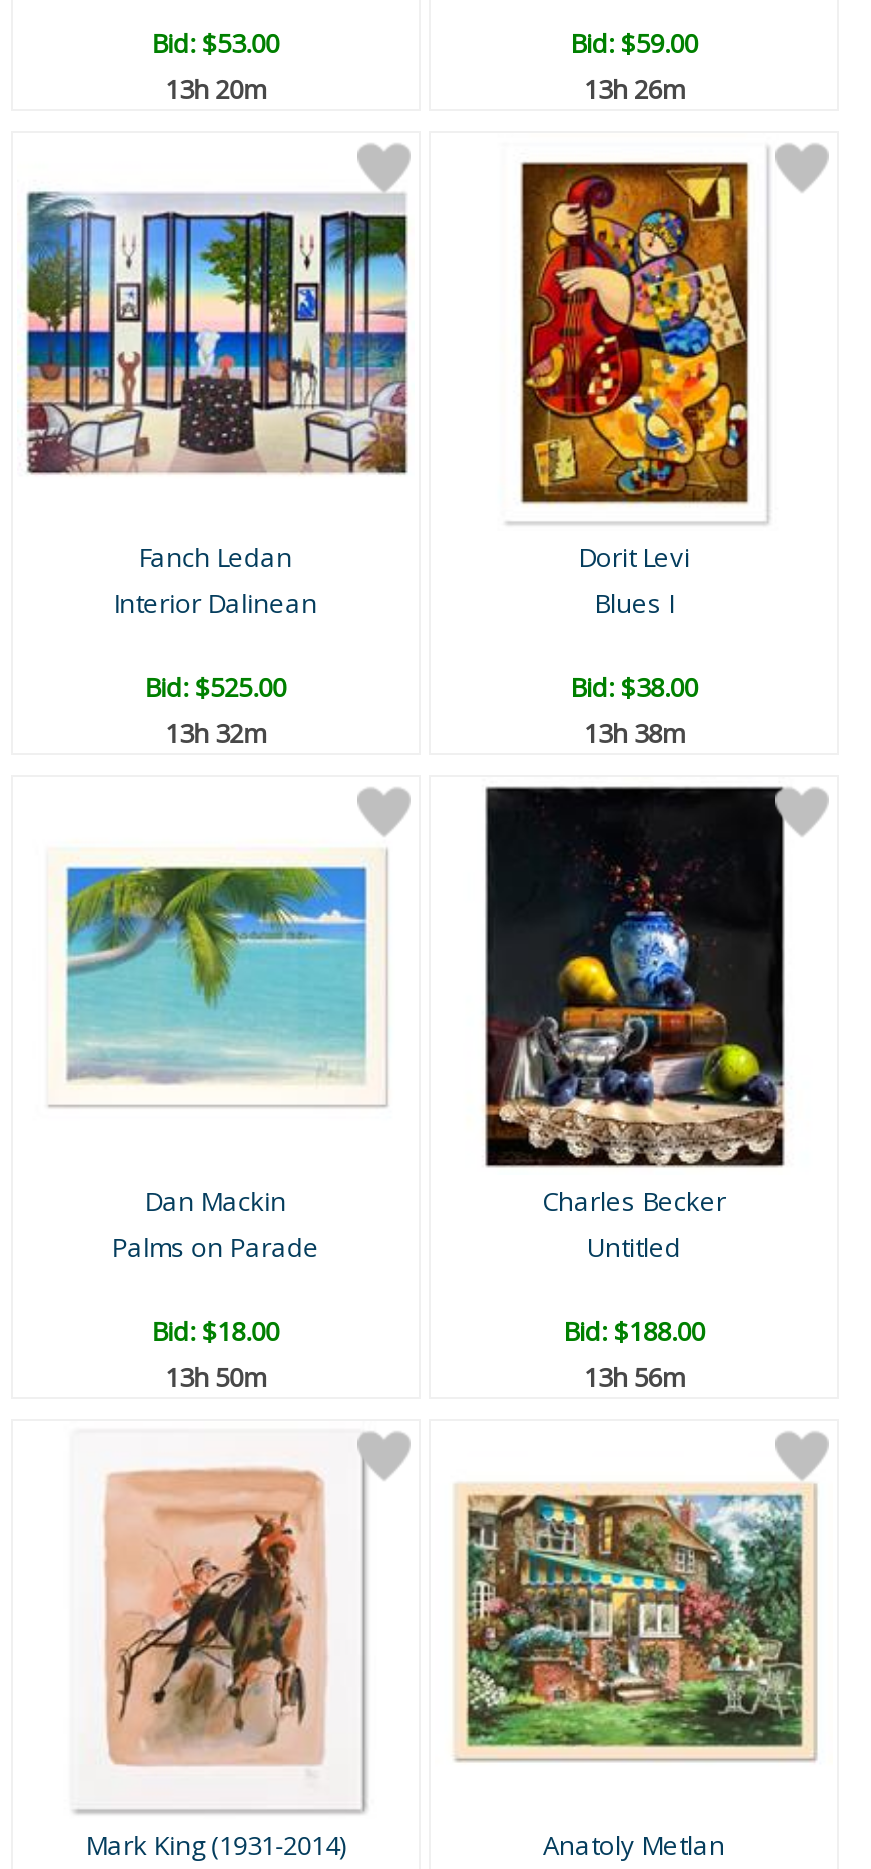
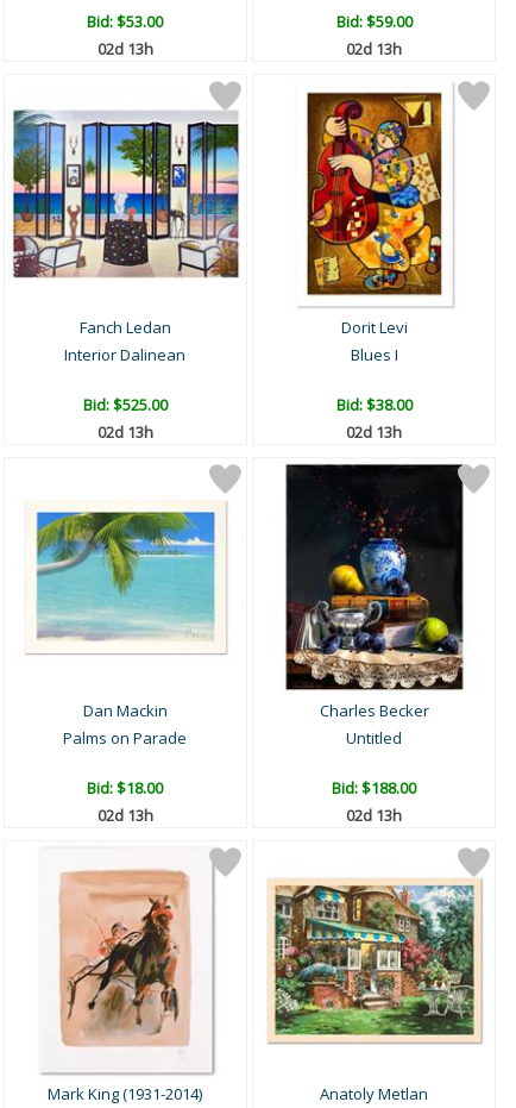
[165,72,265,108] 13h 20m -> [97,38,153,60] 02d 13h
[584,72,684,108] 13h 26m -> [346,38,402,60] 02d 13h
[165,716,265,752] 13h 32m -> [97,422,153,443] 02d 13h
[584,716,684,752] 13h 38m -> [346,422,402,443] 02d 13h
[165,1360,265,1396] 13h 50m -> [97,805,153,826] 02d 13h
[584,1360,684,1396] 13h 56m -> [346,805,402,826] 02d 13h

